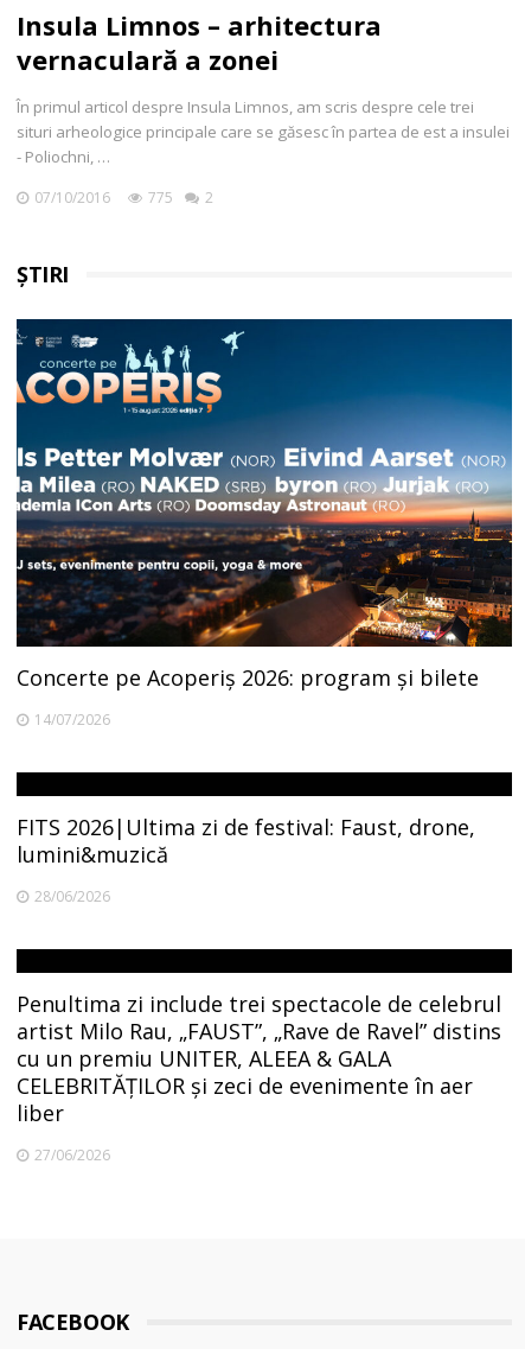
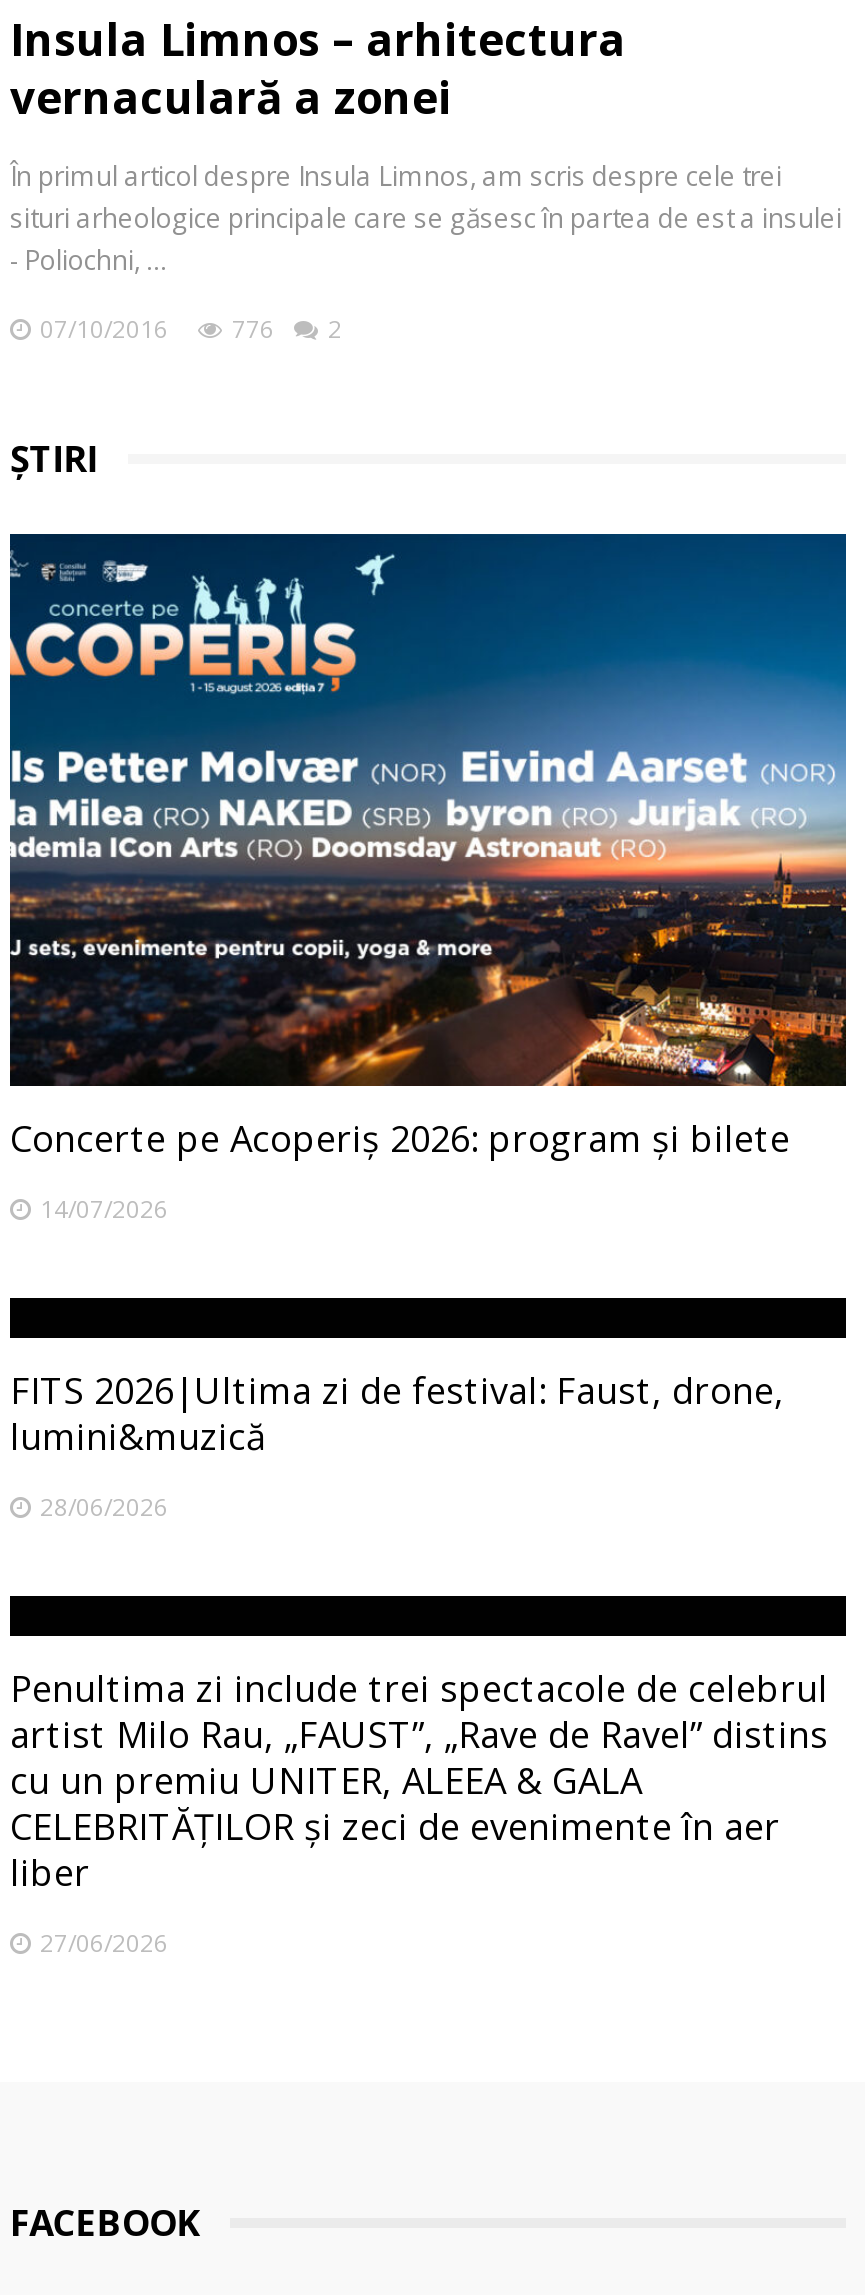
[34,188,213,208] 07/10/2016 775 2 -> [40,312,342,346] 07/10/2016 776 2

